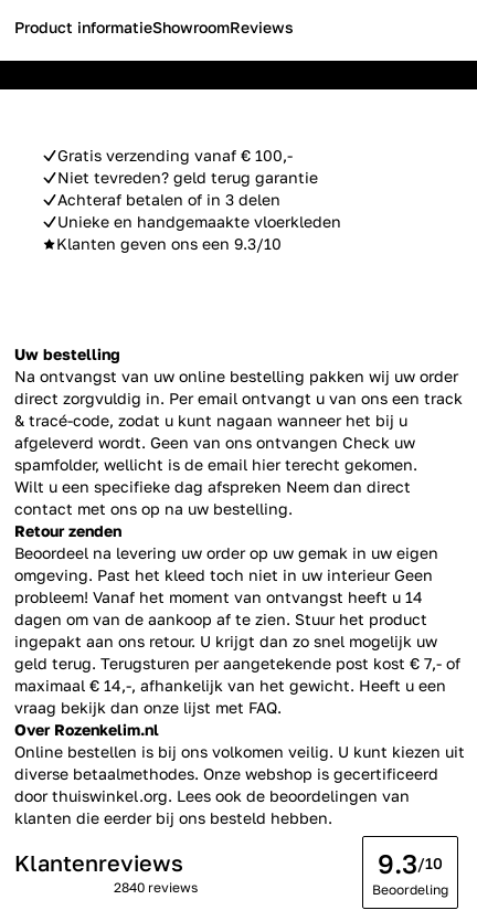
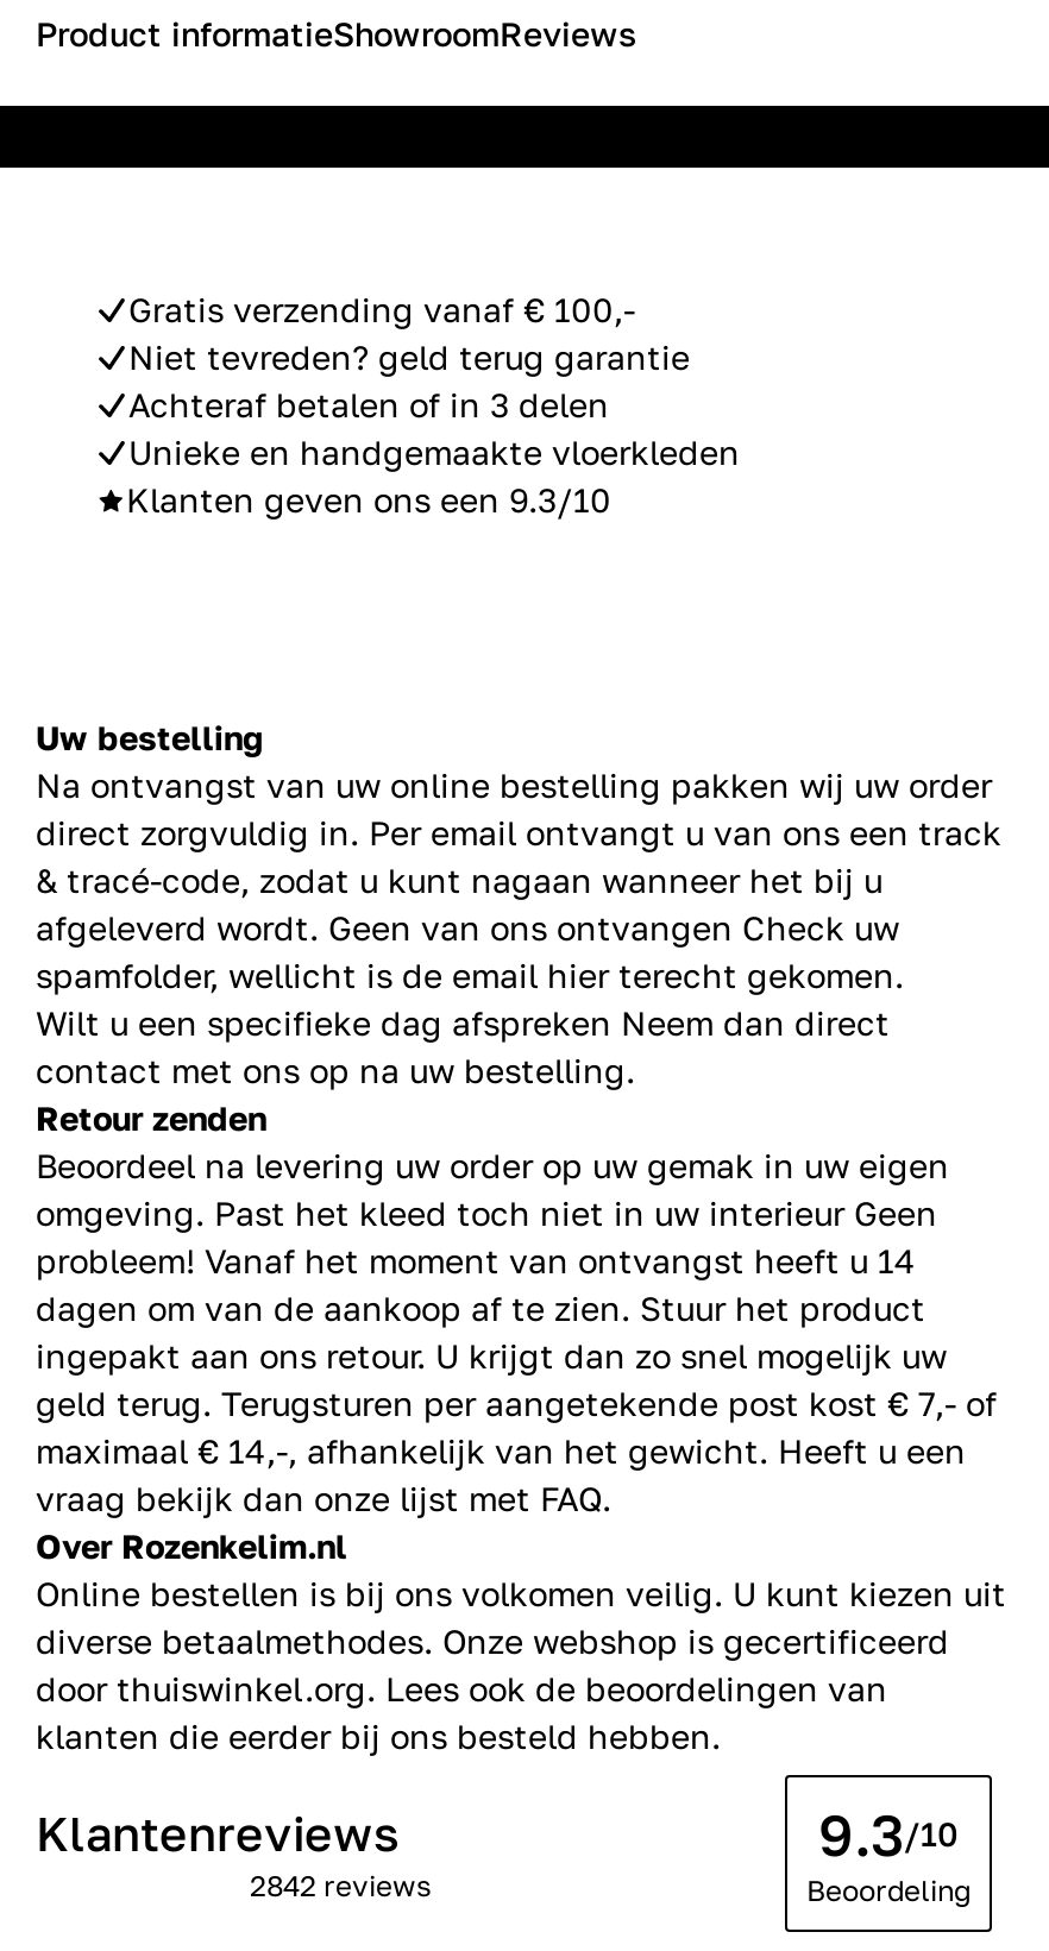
[114,879,198,896] 2840 reviews -> [250,1868,431,1903] 2842 reviews

